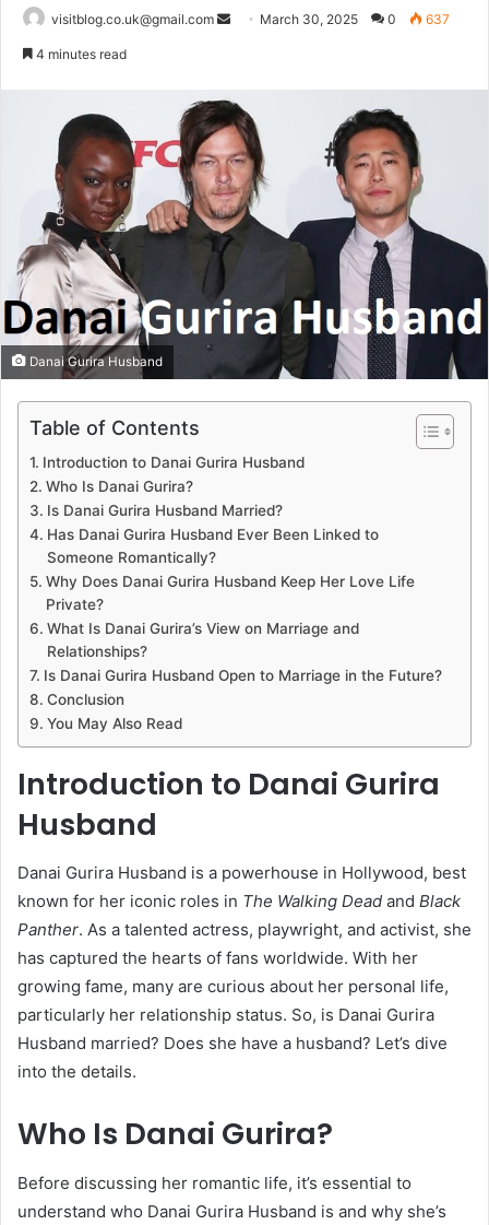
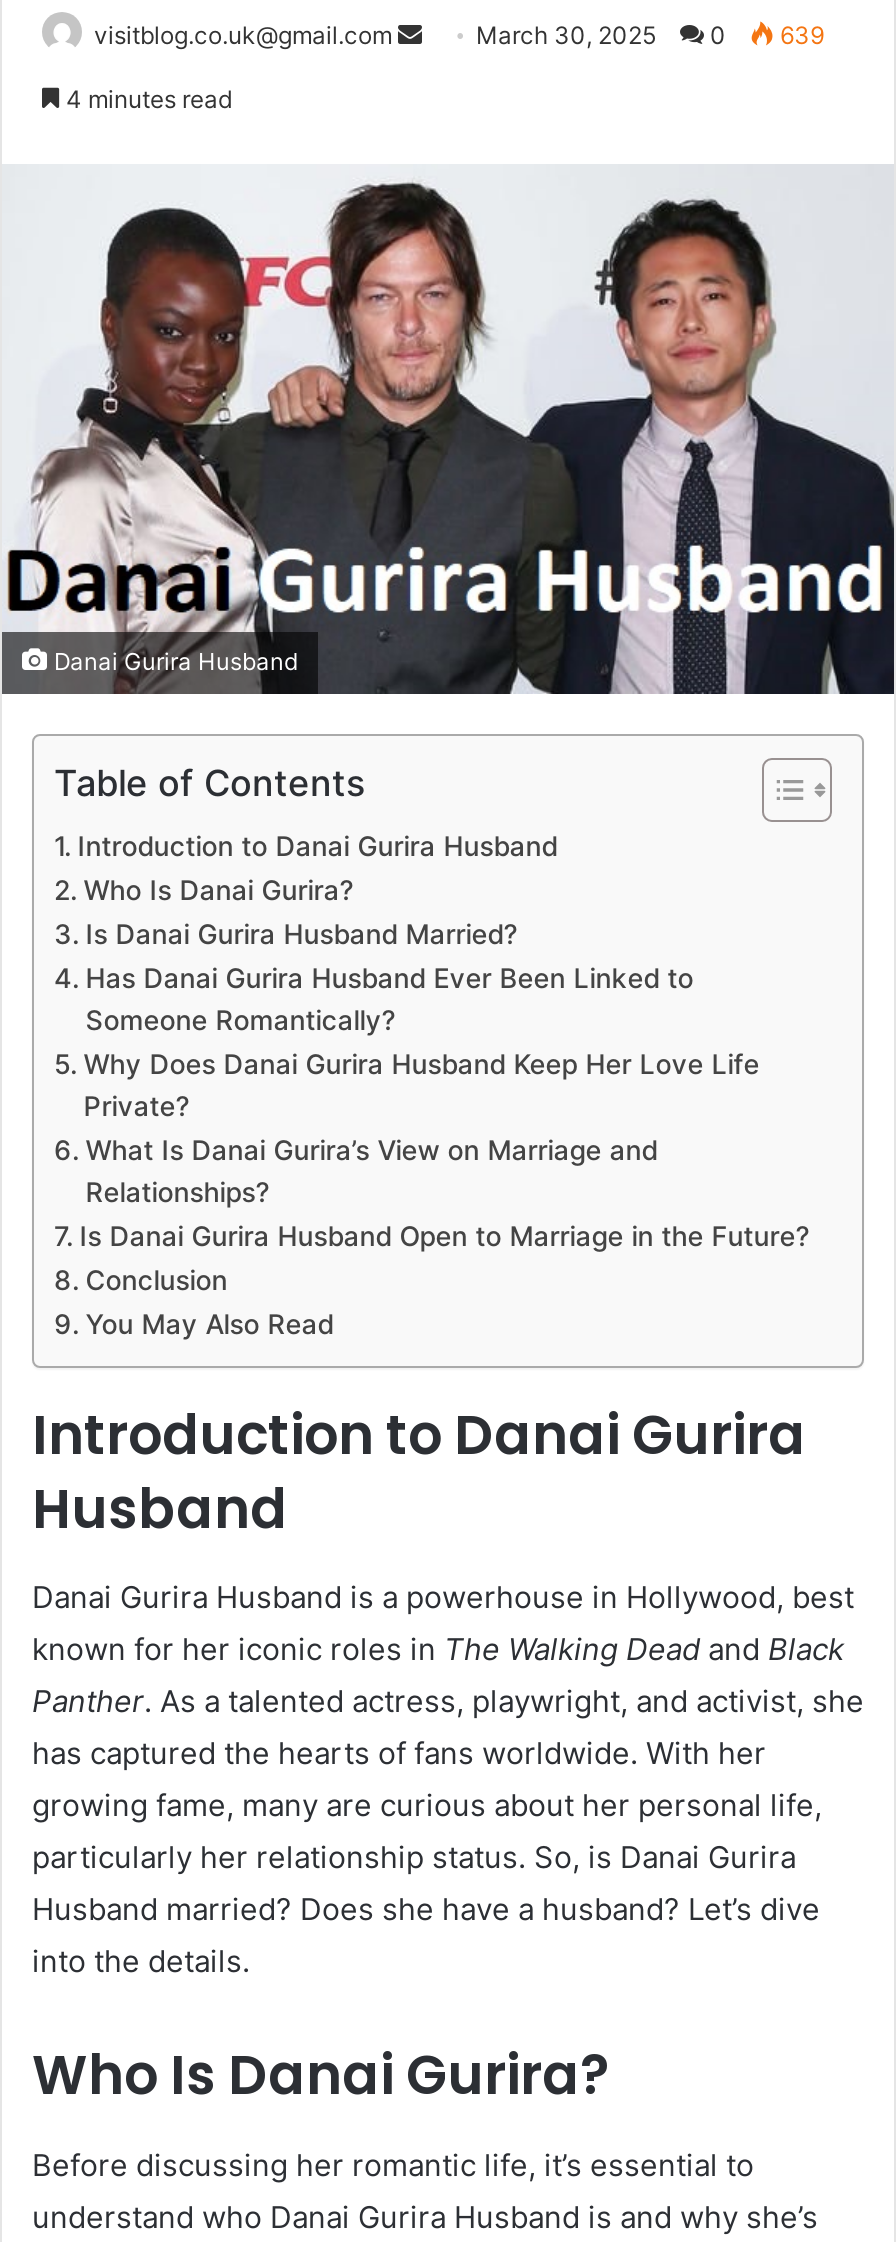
[422,11,450,27] 637 -> [774,20,824,50] 639

